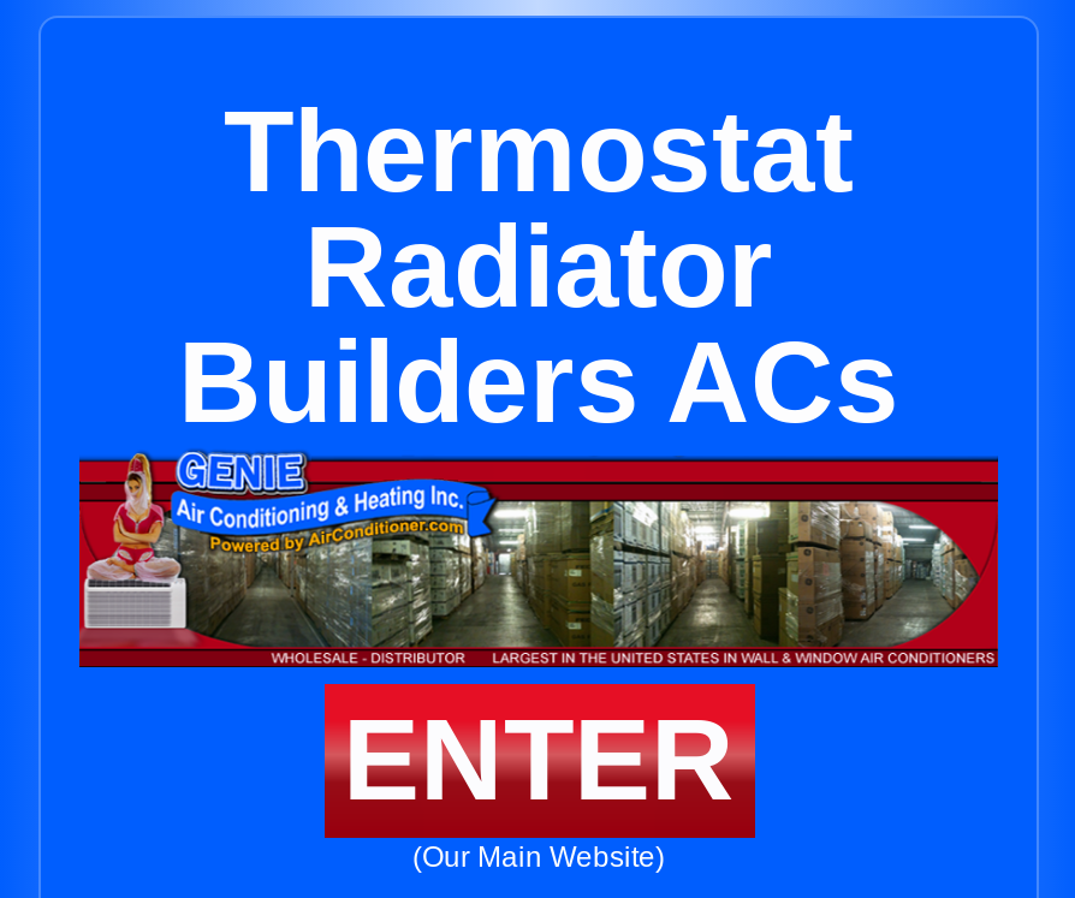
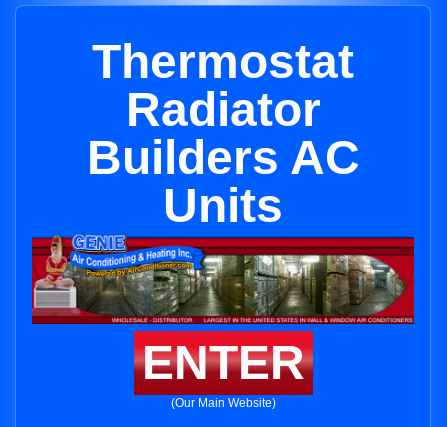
[178,319,899,446] Builders ACs -> [86,131,359,232] Builders AC | Units

